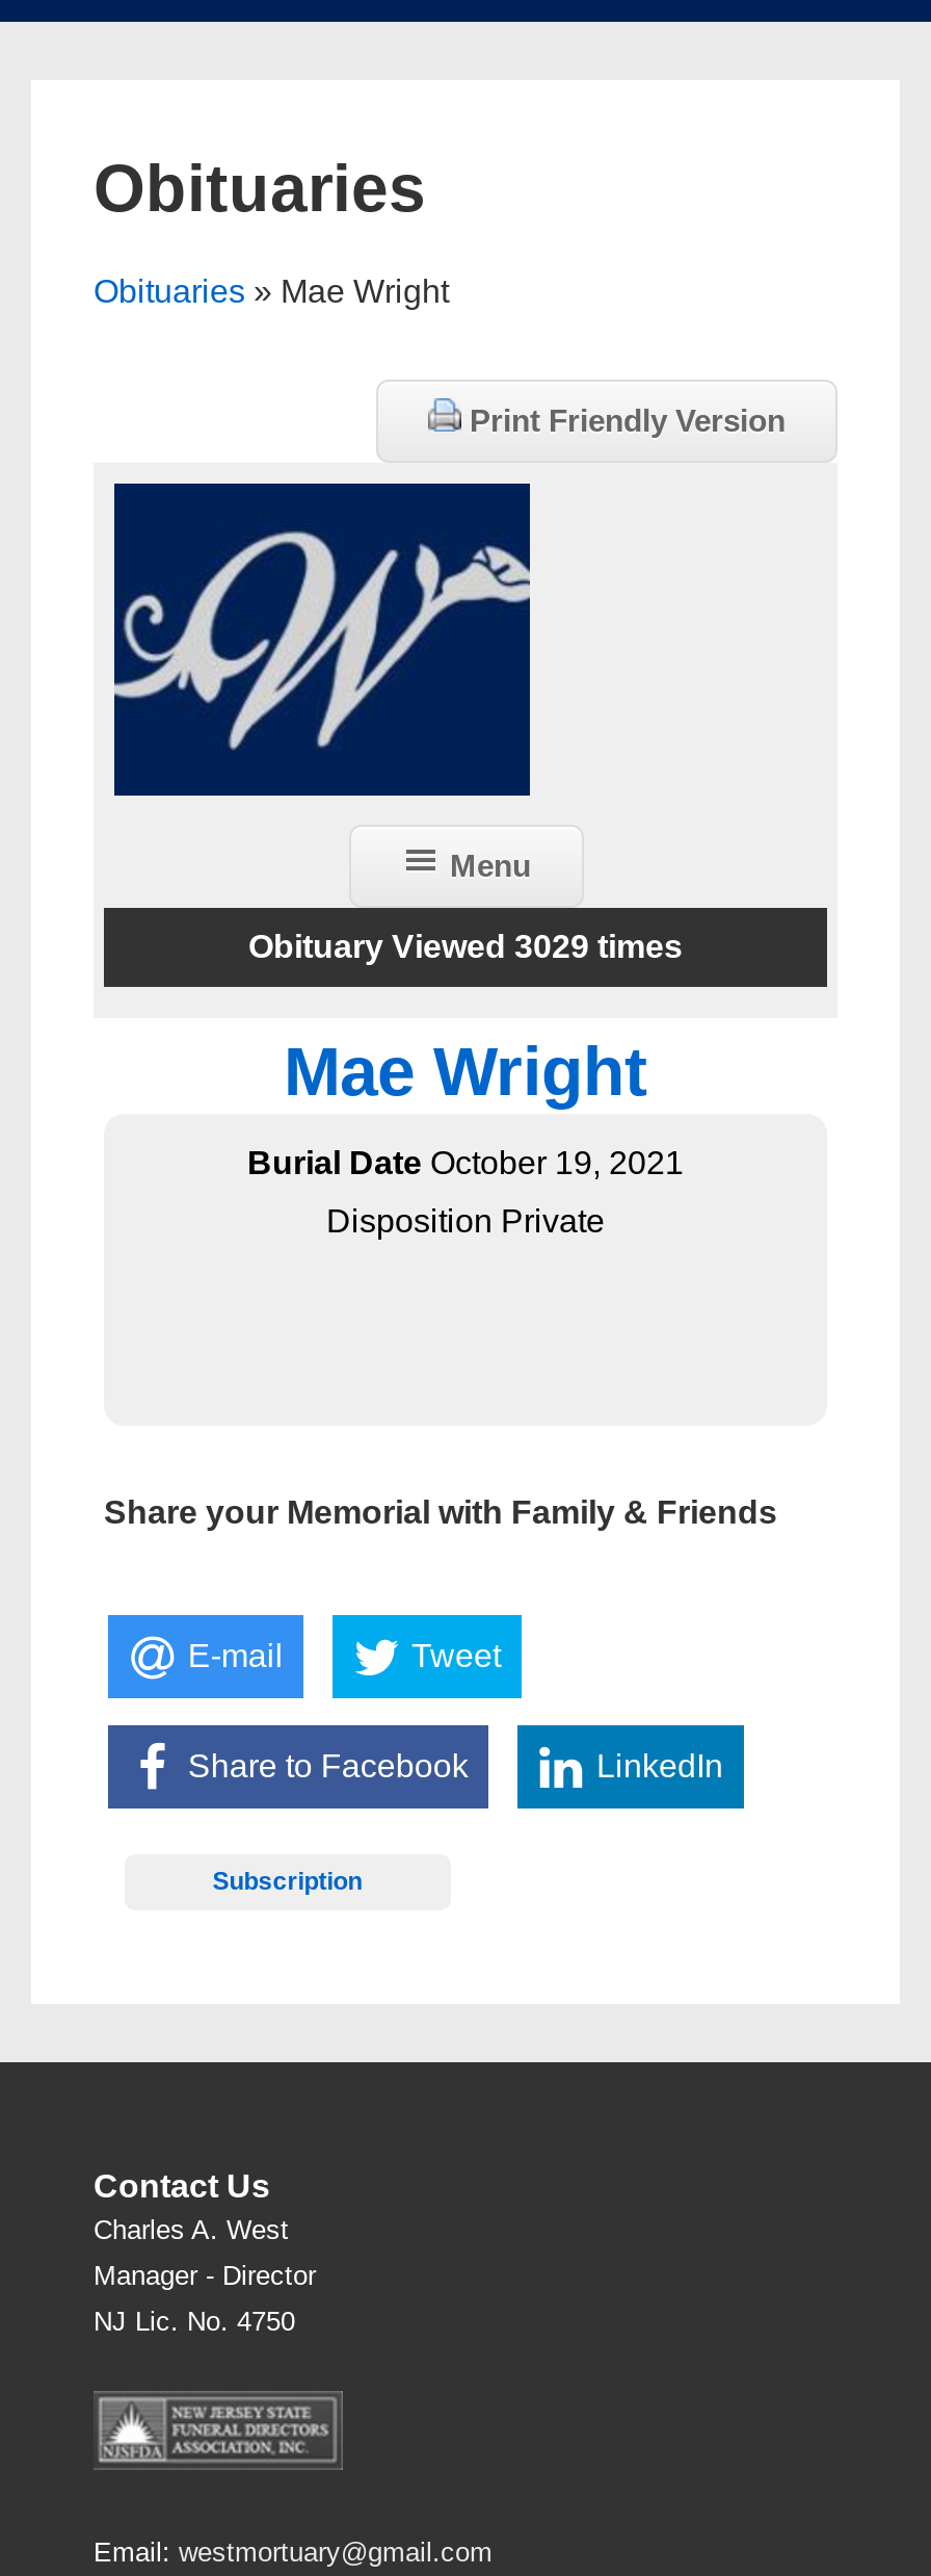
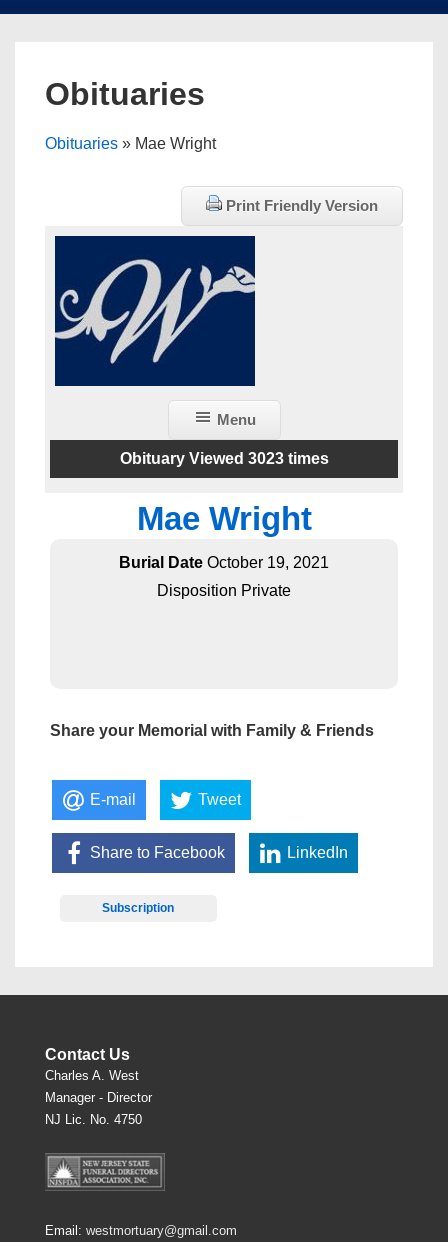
[248,929,683,964] Obituary Viewed 3029 times -> [119,450,328,467] Obituary Viewed 3023 times

